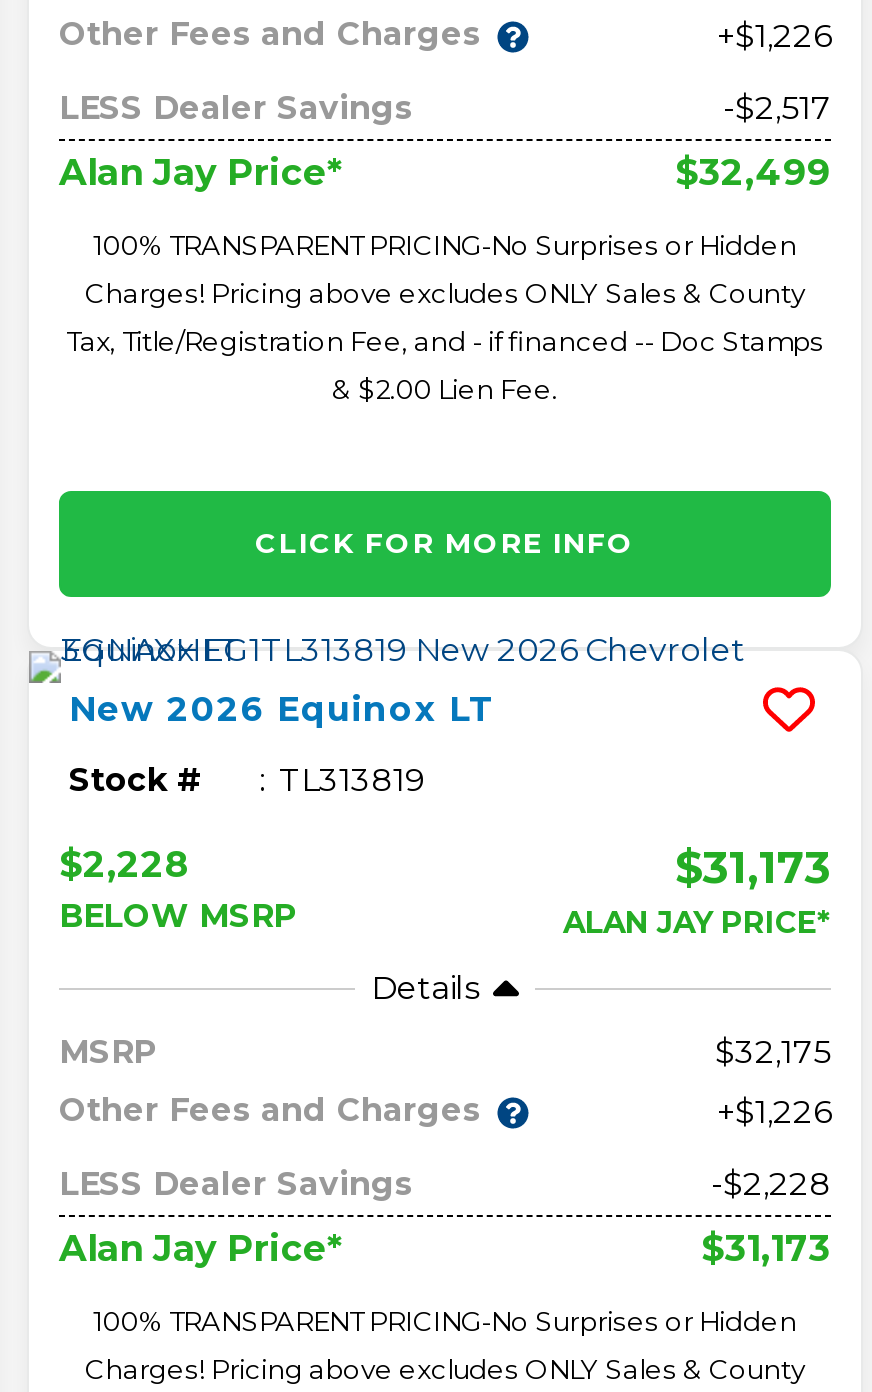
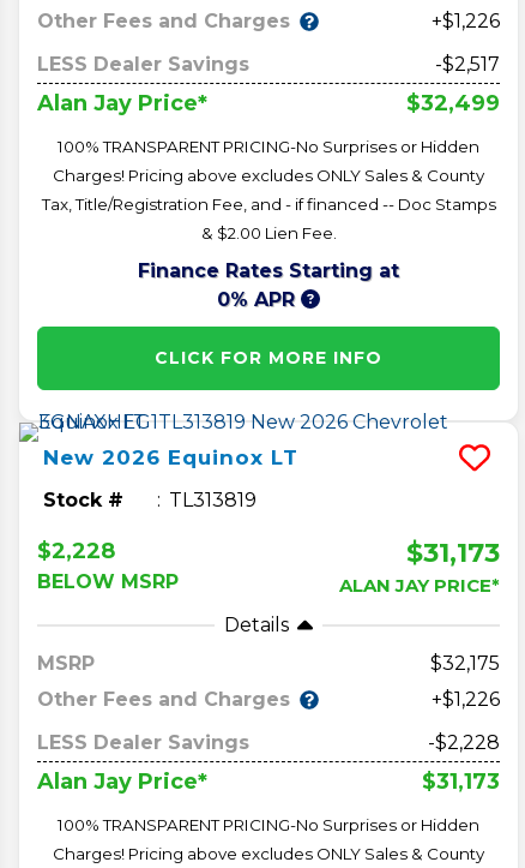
none -> [138,259,399,311] Finance Rates Starting at | 0% APR

